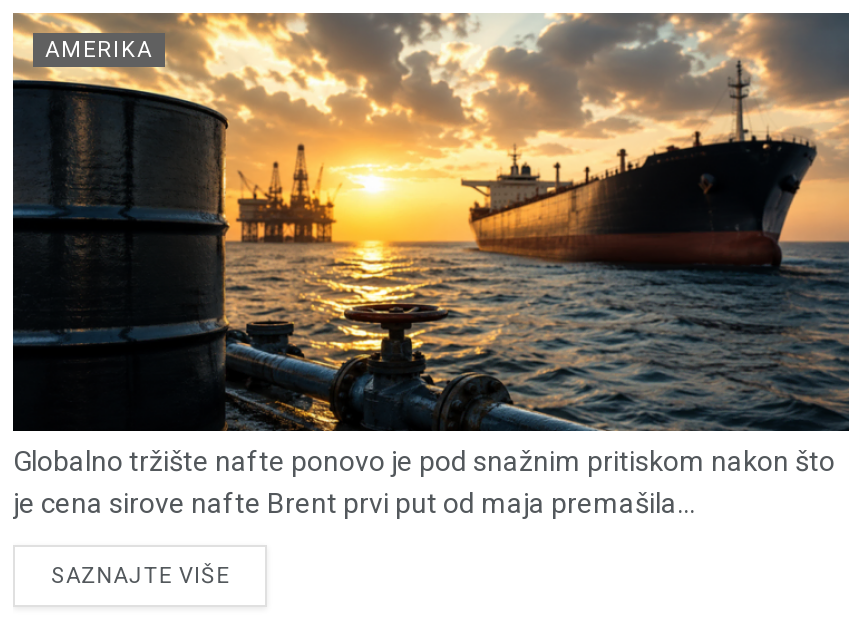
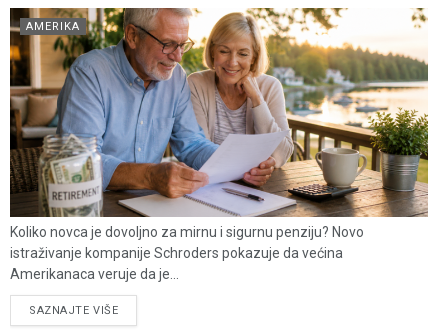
[11,10,851,518] [image] | Globalno tržište nafte ponovo je pod snažnim pritiskom nakon što | je cena sirove nafte Brent prvi put od maja premašila... -> [9,7,429,282] [image] | Koliko novca je dovoljno za mirnu i sigurnu penziju? Novo | istraživanje kompanije Schroders pokazuje da većina | Amerikanaca veruje da je...

